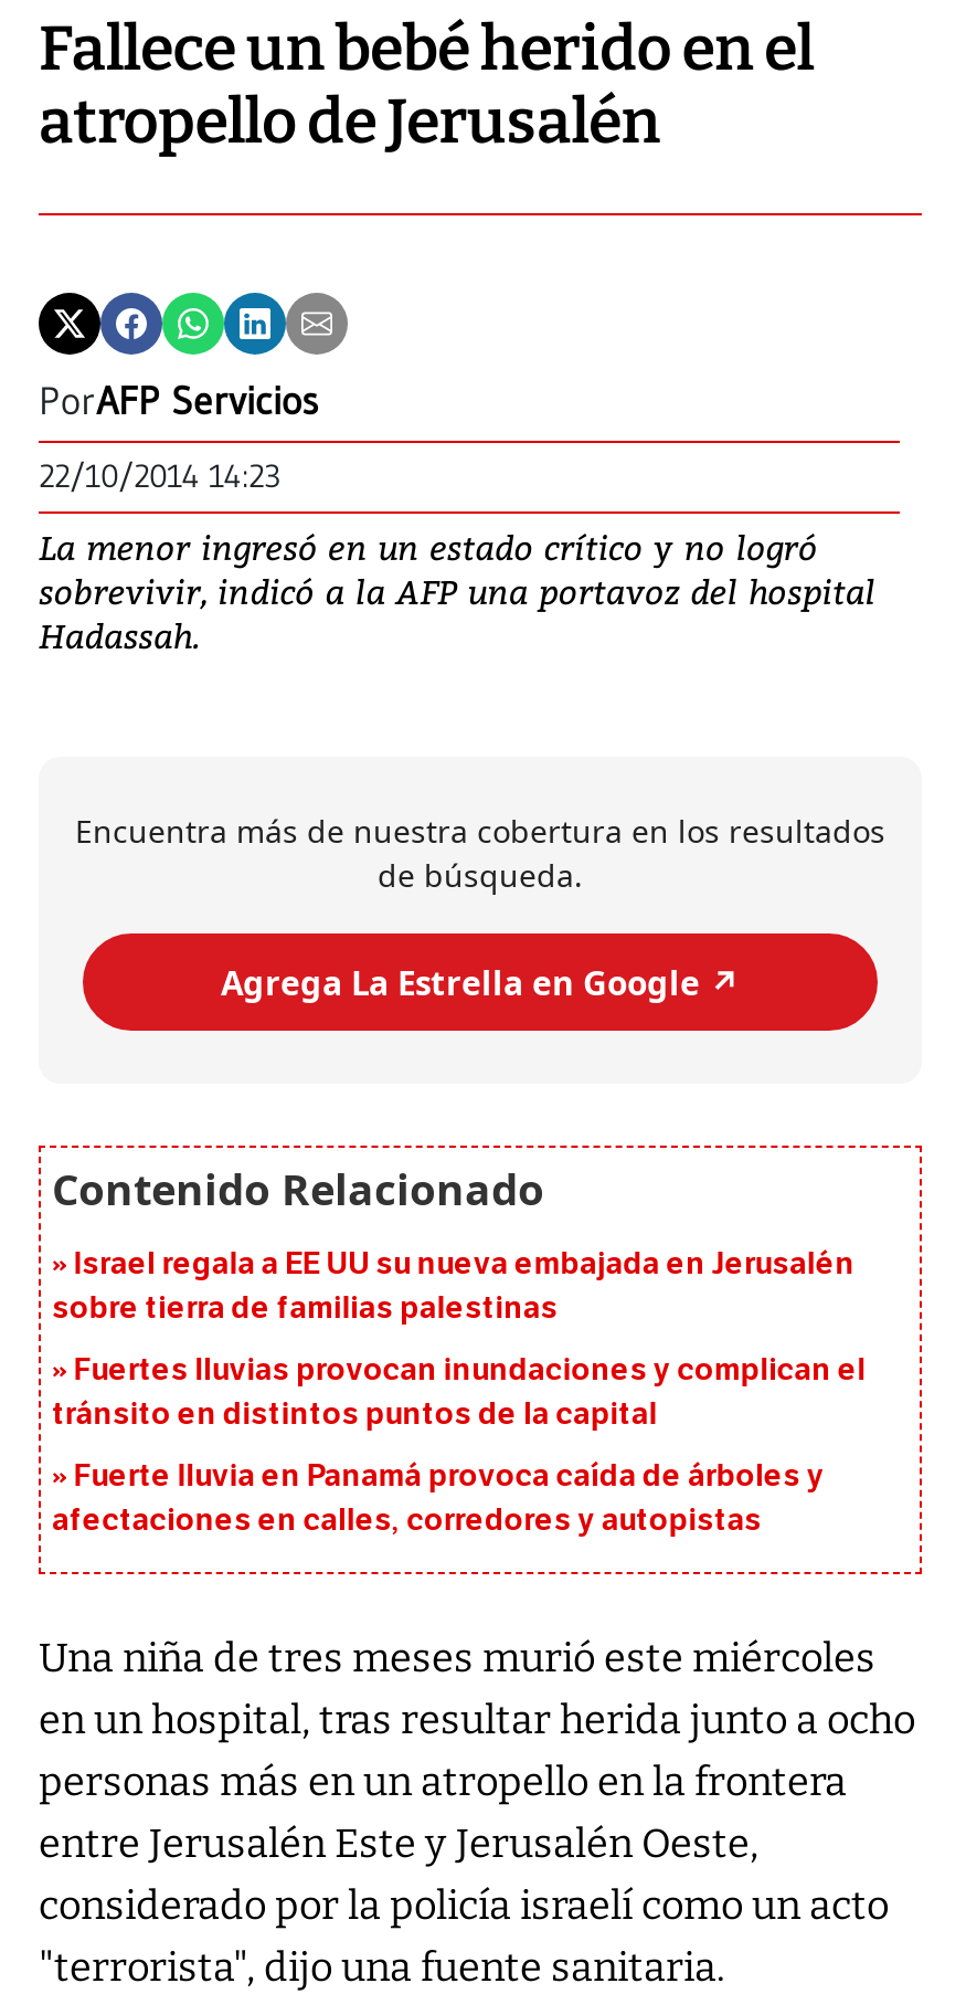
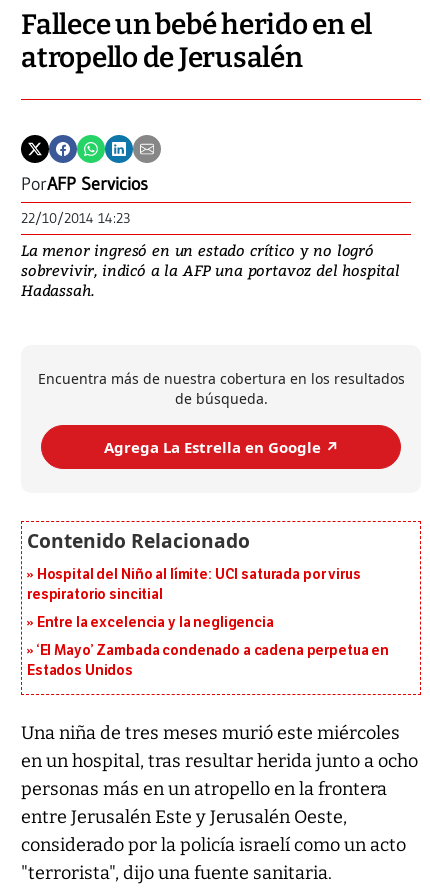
[52,1246,854,1328] Israel regala a EE UU su nueva embajada en Jerusalén | sobre tierra de familias palestinas -> [27,566,361,603] Hospital del Niño al límite: UCI saturada por virus | respiratorio sincitial
[52,1352,866,1434] Fuertes lluvias provocan inundaciones y complican el | tránsito en distintos puntos de la capital -> [37,614,274,631] Entre la excelencia y la negligencia
[52,1458,824,1540] Fuerte lluvia en Panamá provoca caída de árboles y | afectaciones en calles, corredores y autopistas -> [27,642,389,679] ‘El Mayo’ Zambada condenado a cadena perpetua en | Estados Unidos

